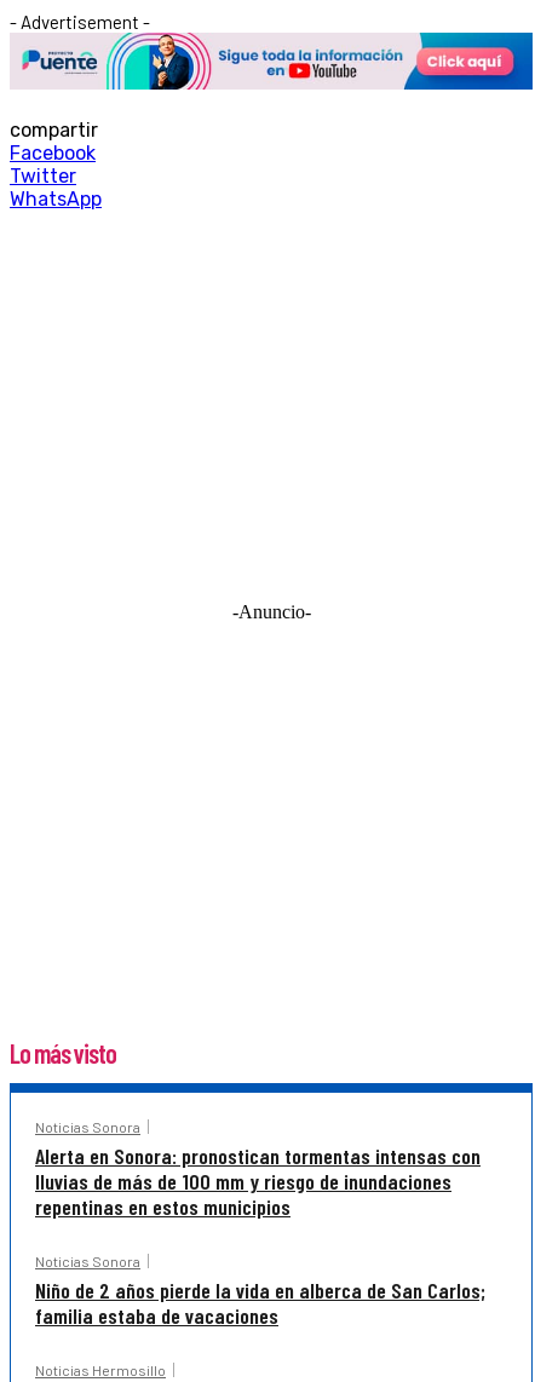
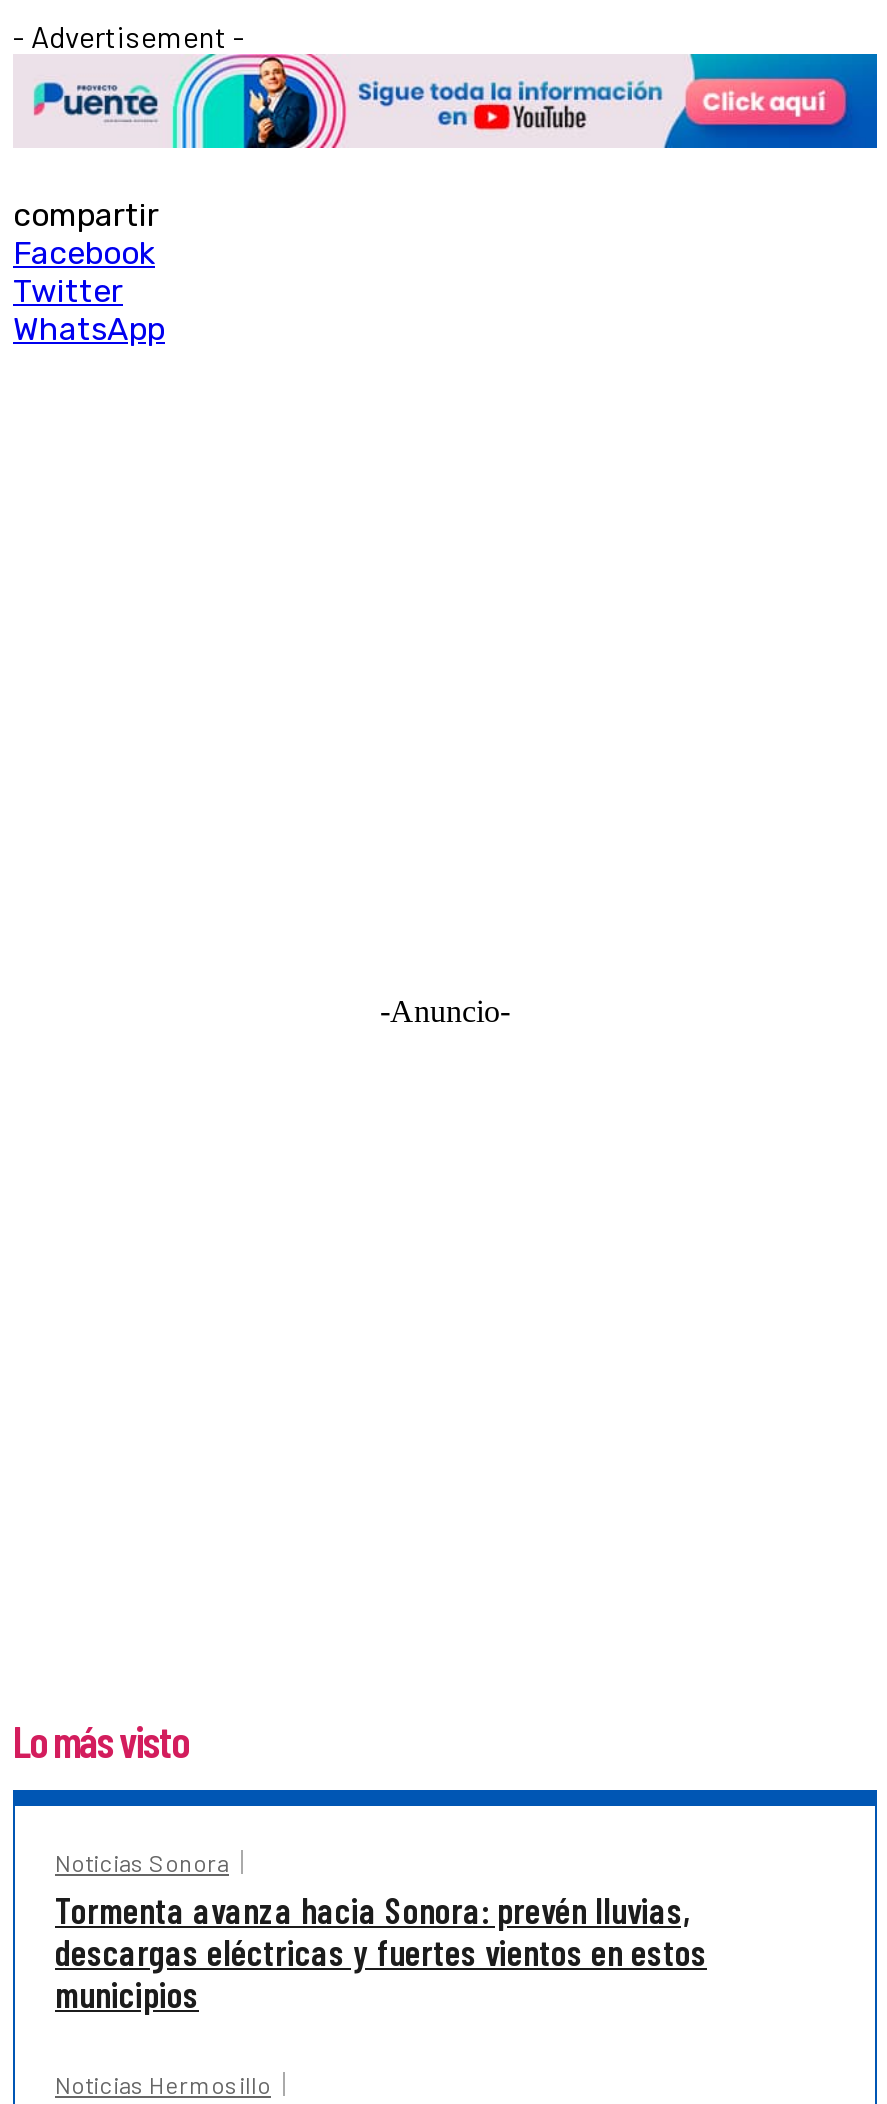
[35,1143,485,1329] Alerta en Sonora: pronostican tormentas intensas con | lluvias de más de 100 mm y riesgo de inundaciones | repentinas en estos municipios | Noticias Sonora | Niño de 2 años pierde la vida en alberca de San Carlos; | familia estaba de vacaciones -> [55,1888,707,2016] Tormenta avanza hacia Sonora: prevén lluvias, | descargas eléctricas y fuertes vientos en estos | municipios

